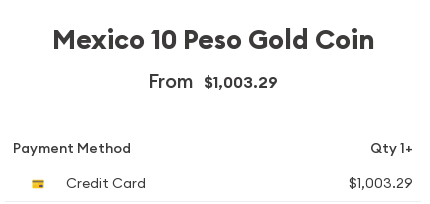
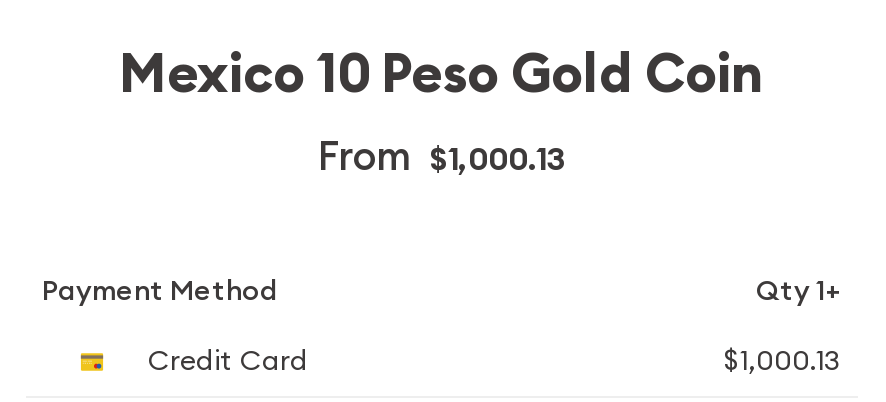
[148,68,278,94] From $1,003.29 -> [318,130,566,182] From $1,000.13
[349,174,413,192] $1,003.29 -> [724,342,842,378] $1,000.13

